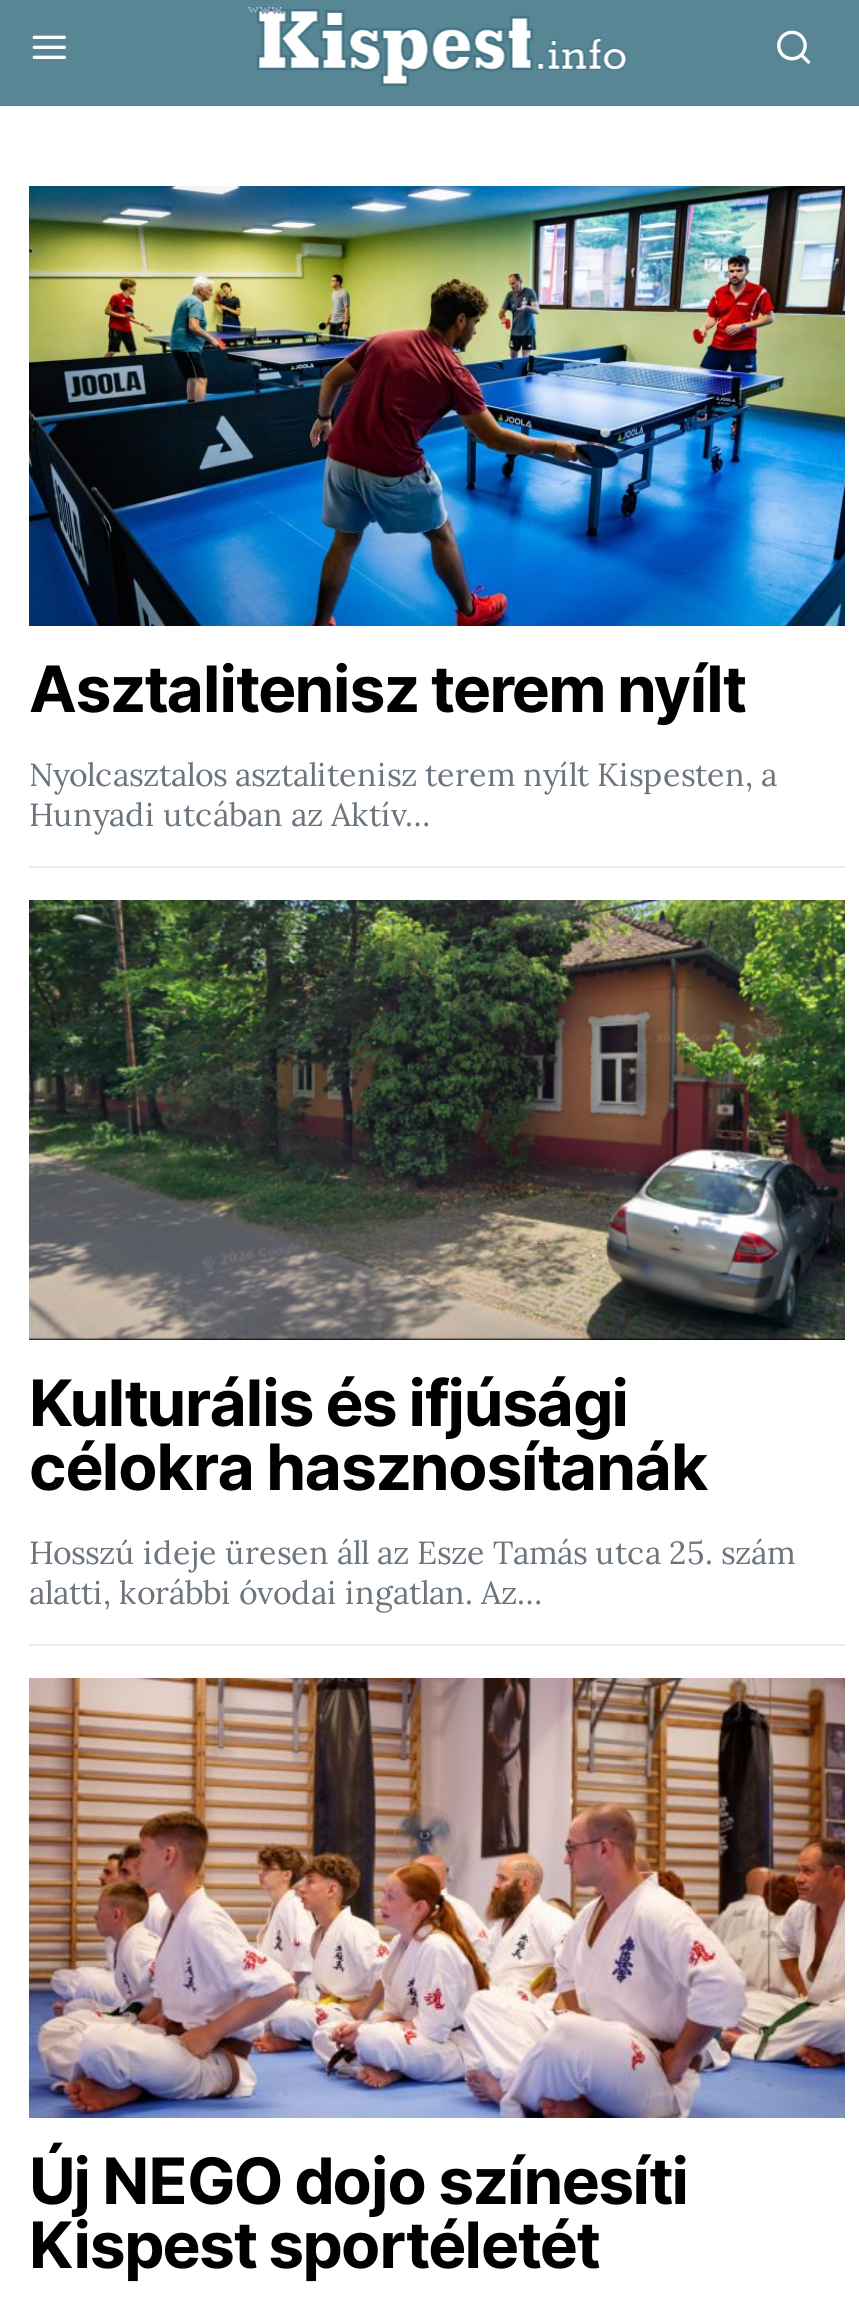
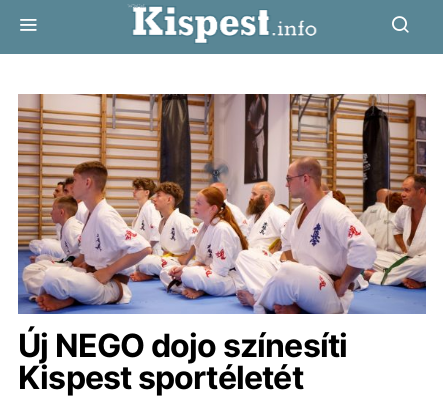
[27,184,847,834] [image] | Asztalitenisz terem nyílt | Nyolcasztalos asztalitenisz terem nyílt Kispesten, a | Hunyadi utcában az Aktív… -> none
[27,898,847,1612] [image] | Kulturális és ifjúsági | célokra hasznosítanák | Hosszú ideje üresen áll az Esze Tamás utca 25. szám | alatti, korábbi óvodai ingatlan. Az… -> none

